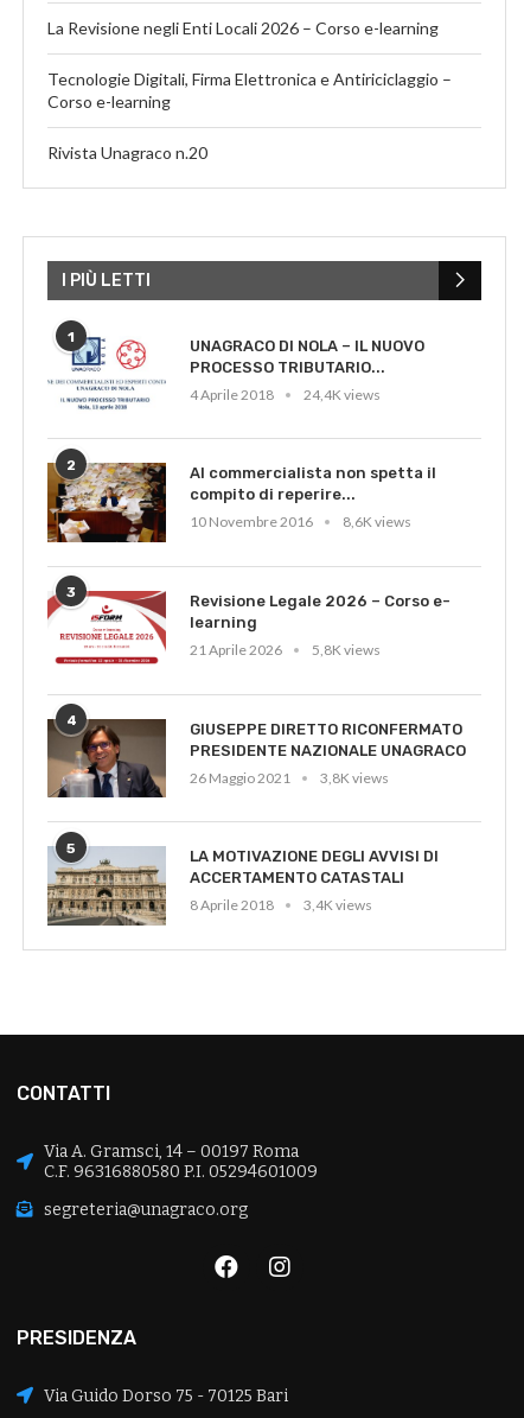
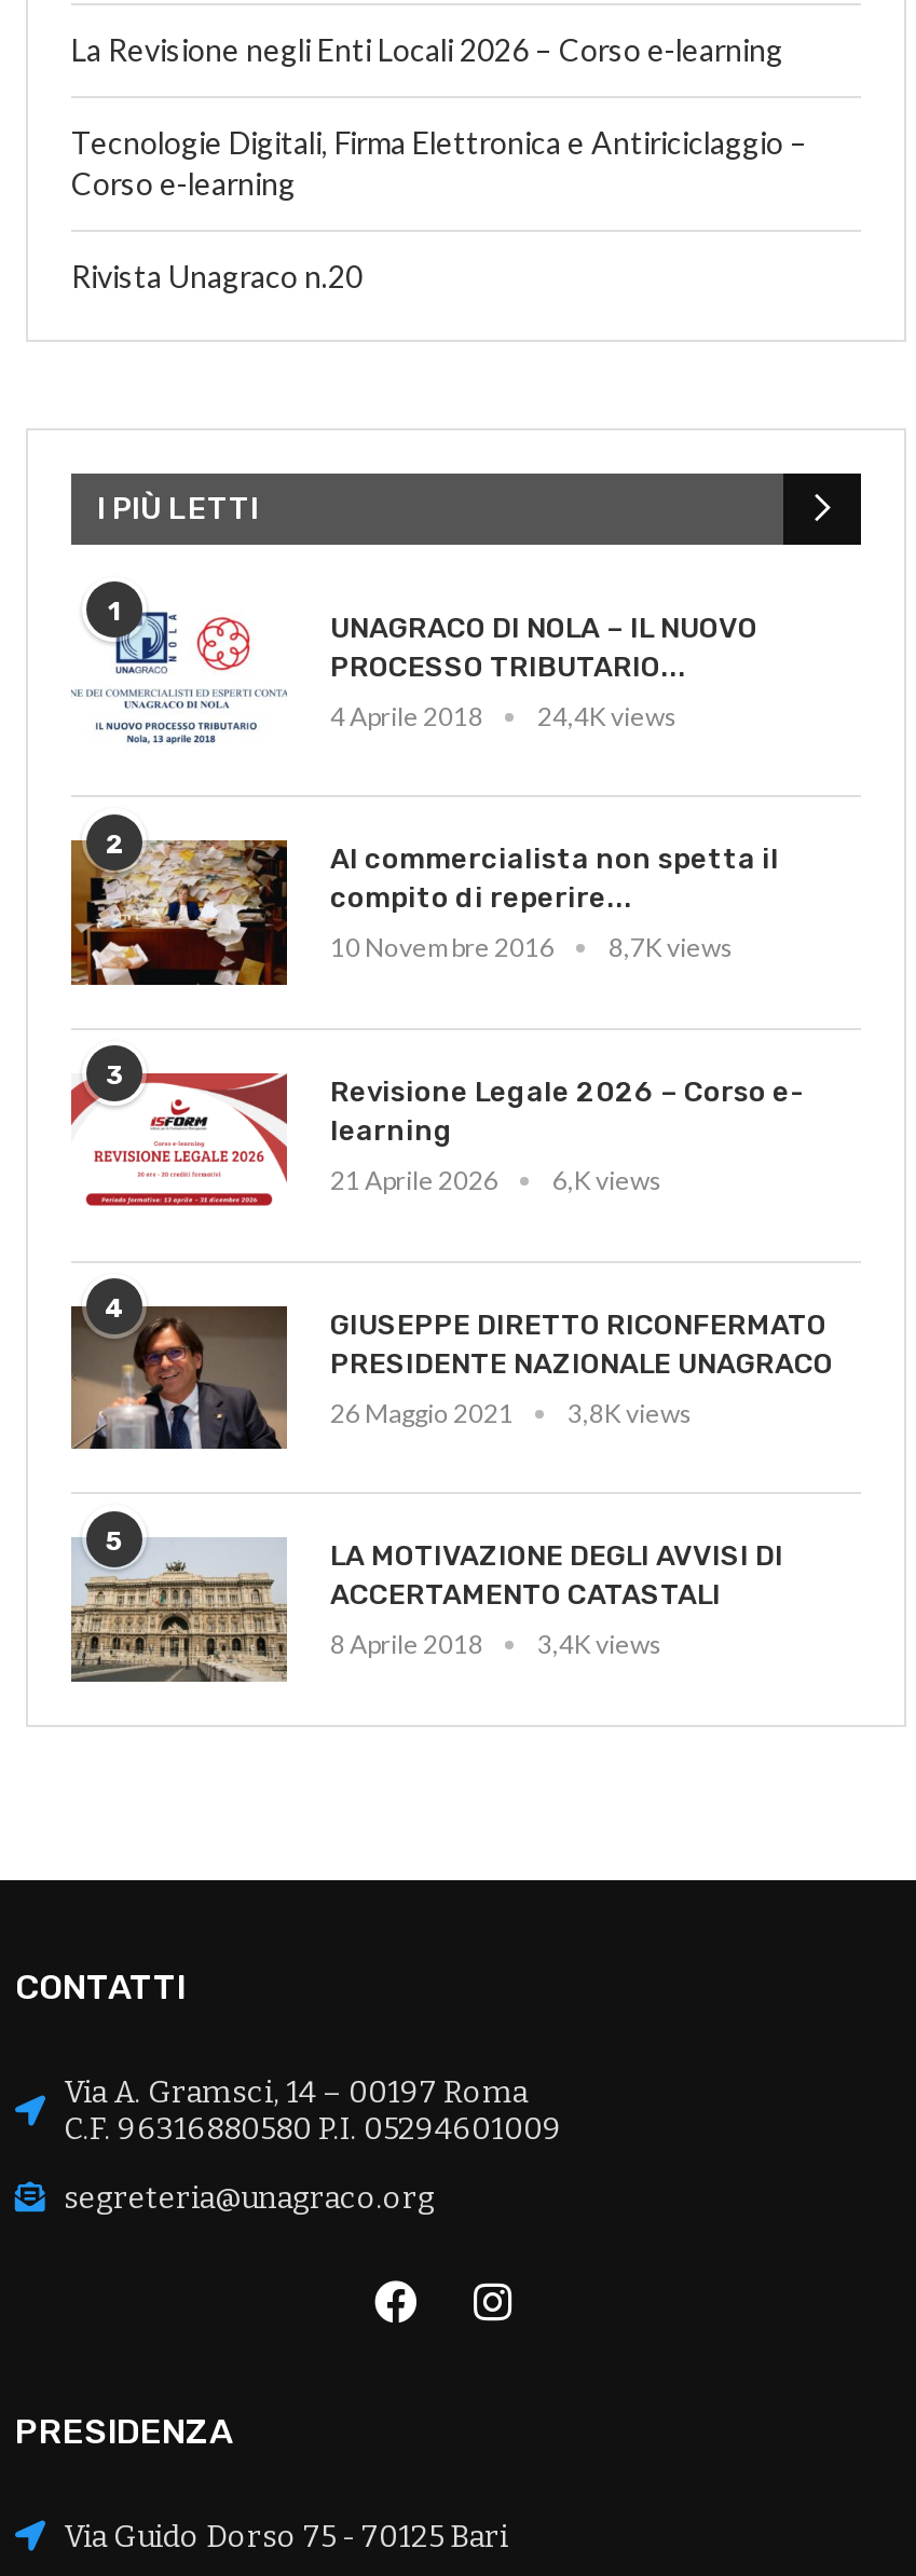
[190,513,411,531] 10 Novembre 2016 8,6K views -> [330,932,734,964] 10 Novembre 2016 8,7K views
[190,641,381,658] 21 Aprile 2026 5,8K views -> [330,1164,662,1196] 21 Aprile 2026 6,K views

